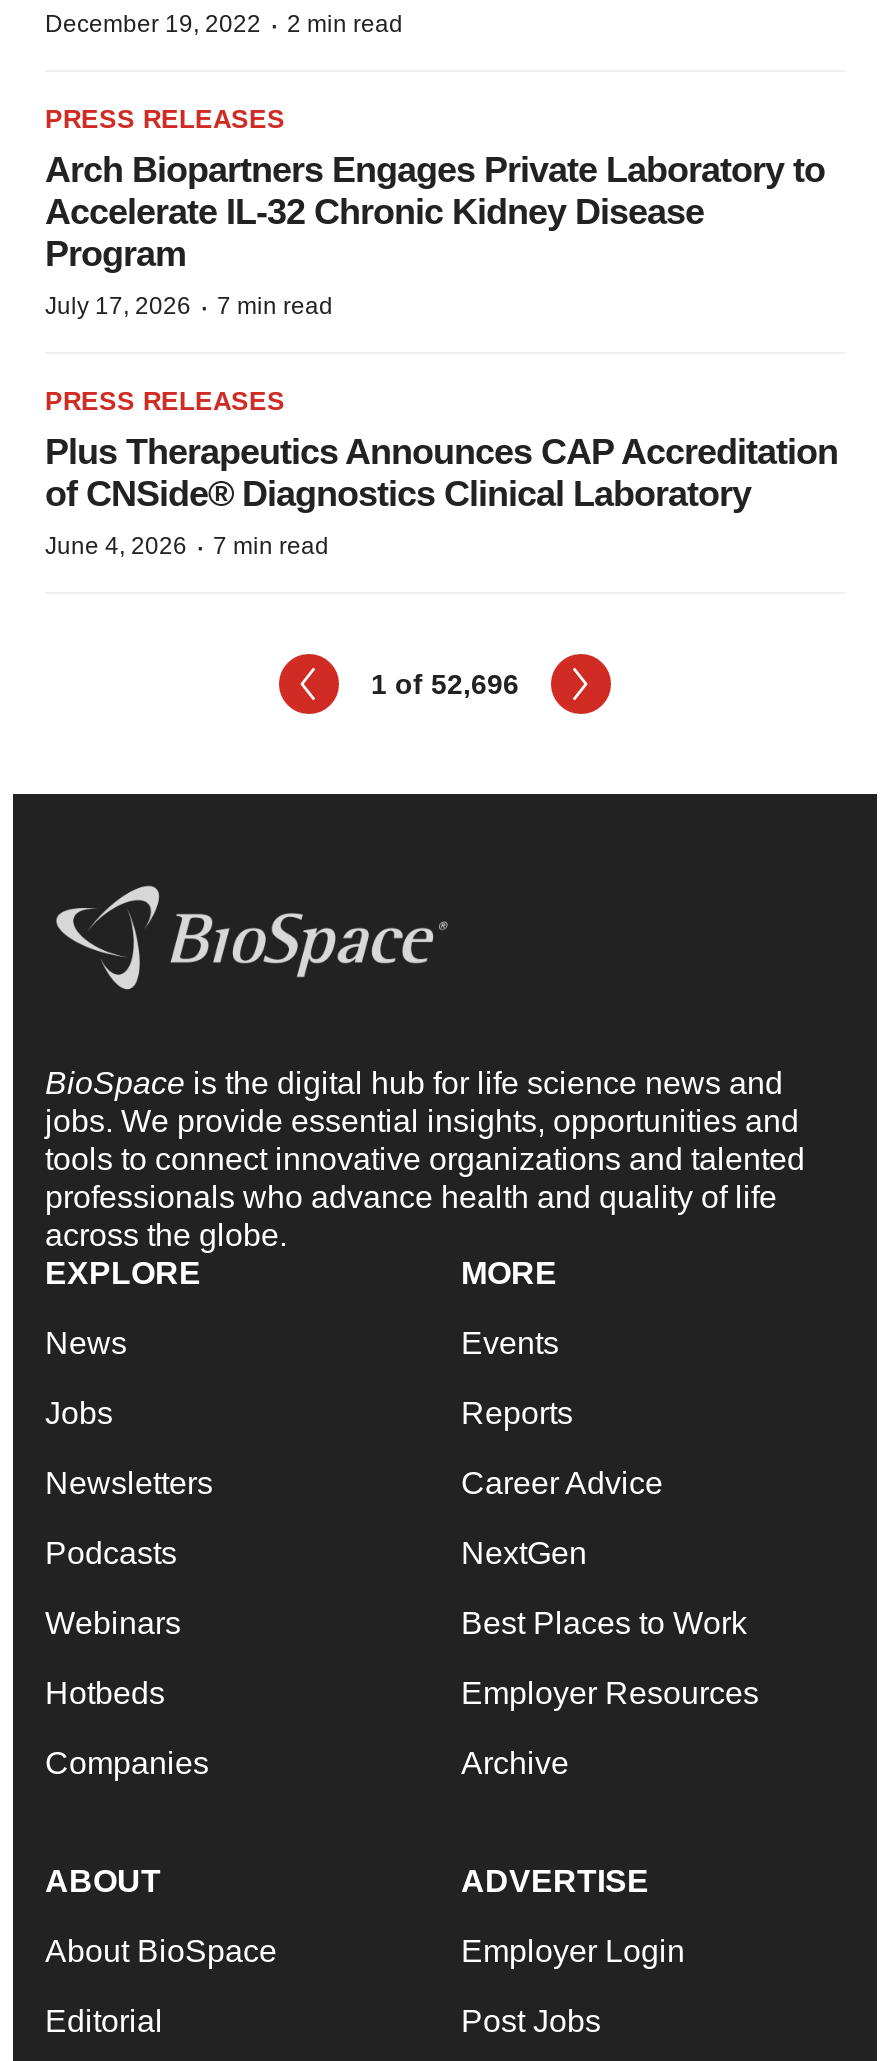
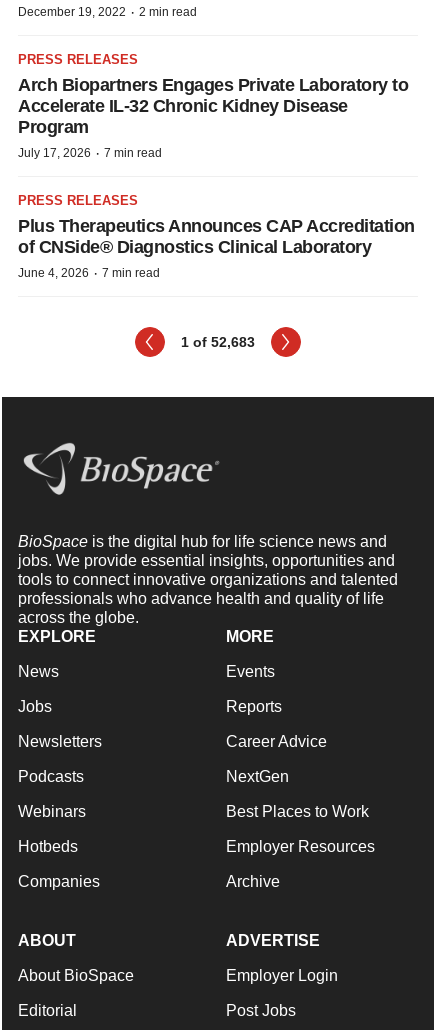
[371,668,519,700] 1 of 52,696 -> [181,334,255,350] 1 of 52,683

